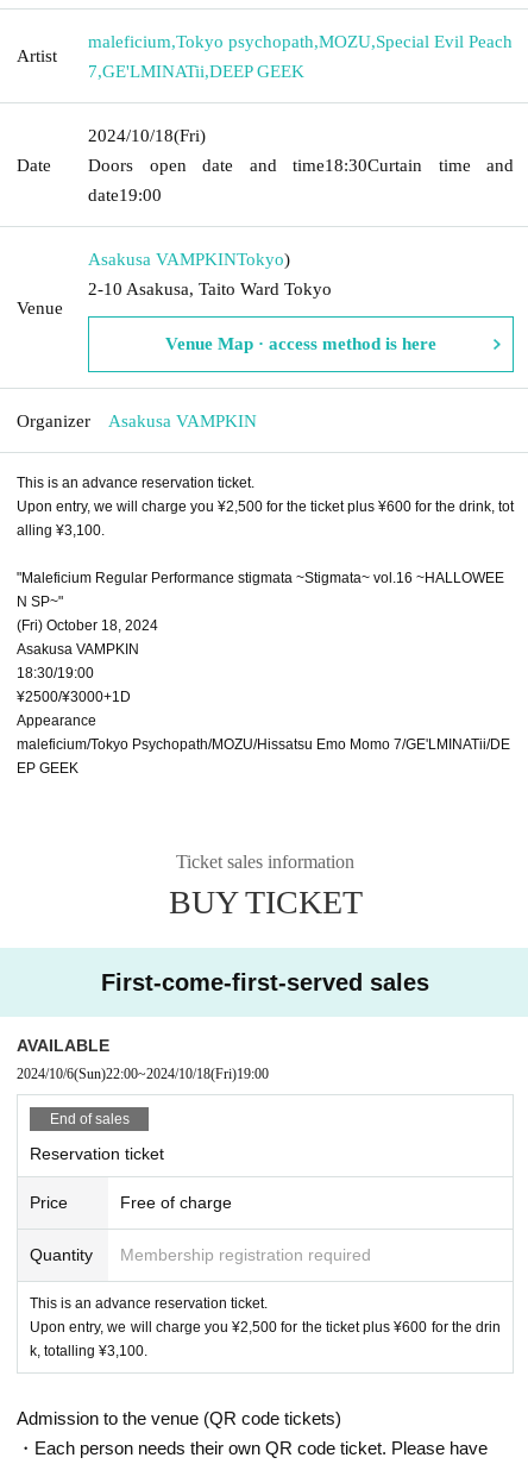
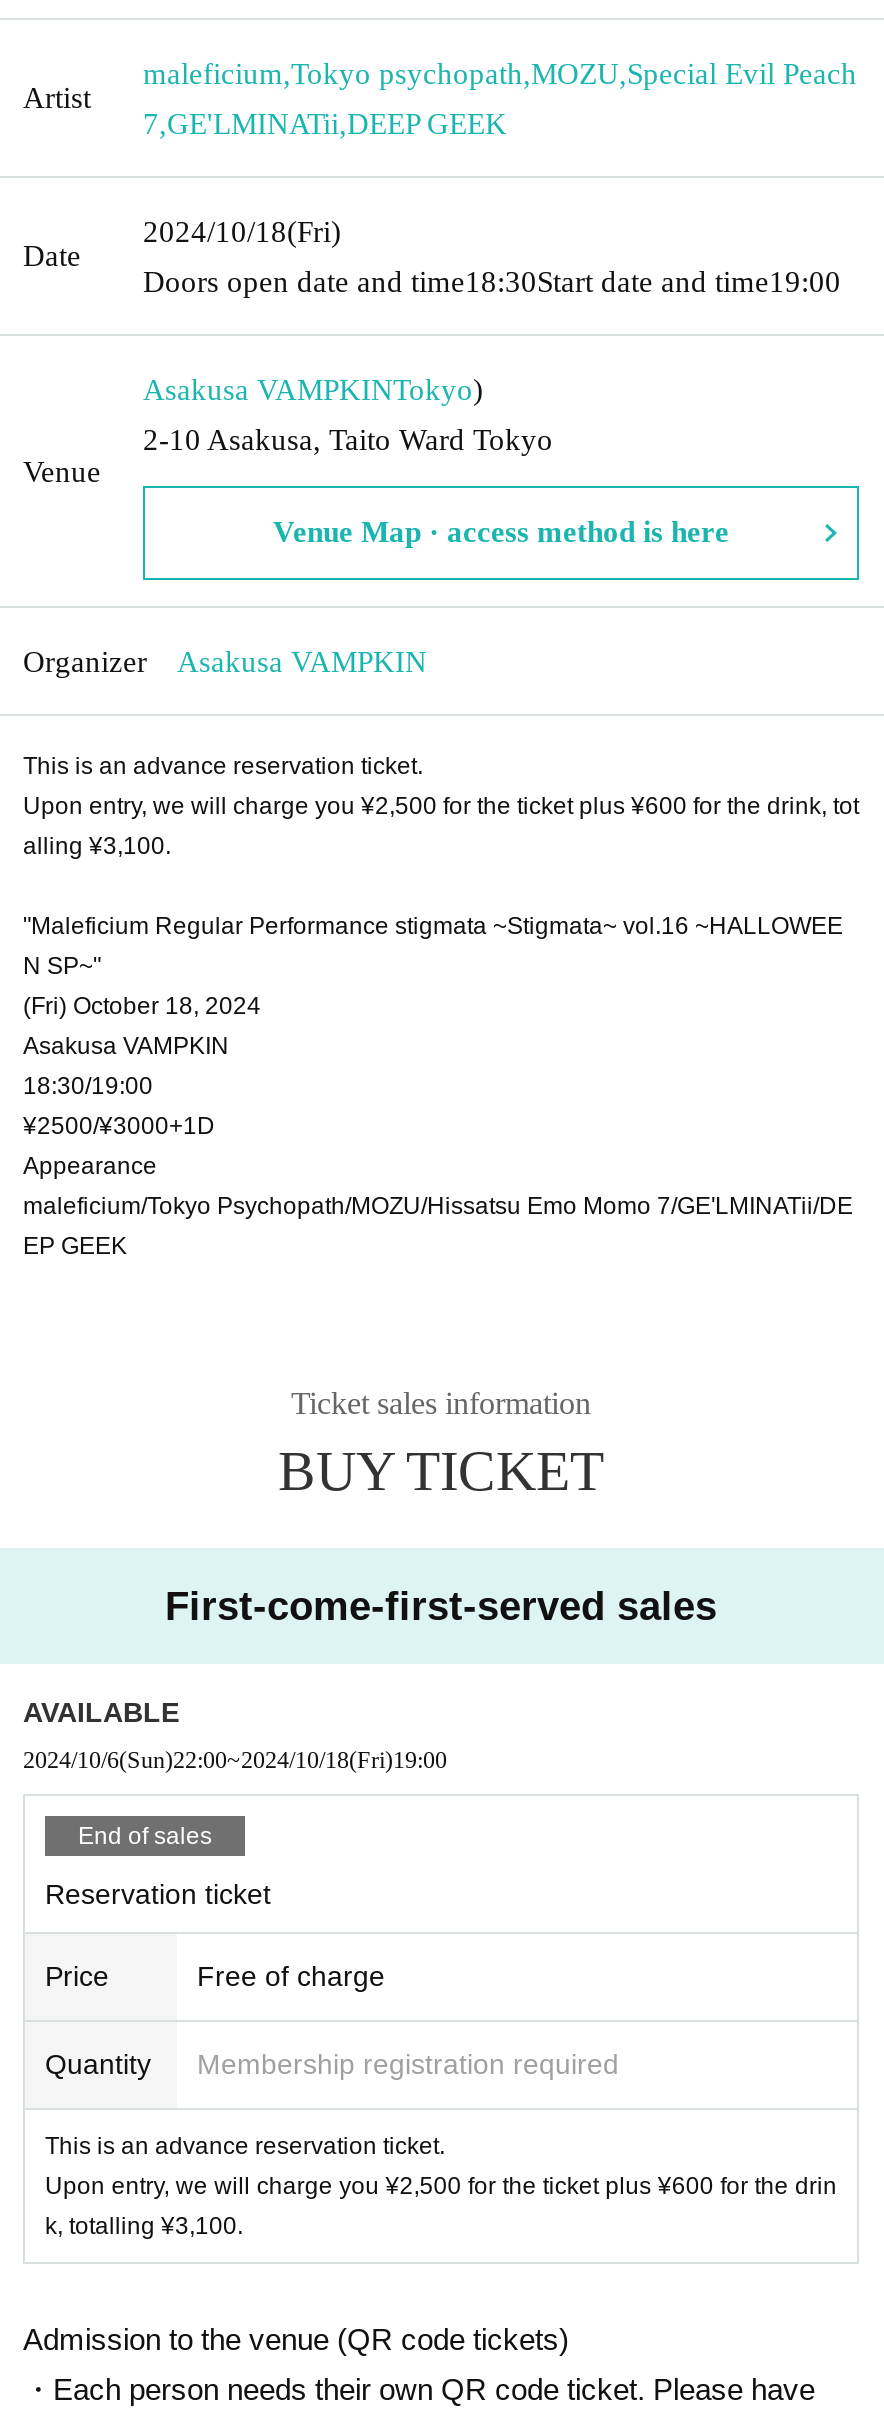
[88,155,514,204] Doors open date and time 18:30Curtain time and | date 19:00 -> [143,265,841,297] Doors open date and time18:30Start date and time19:00

